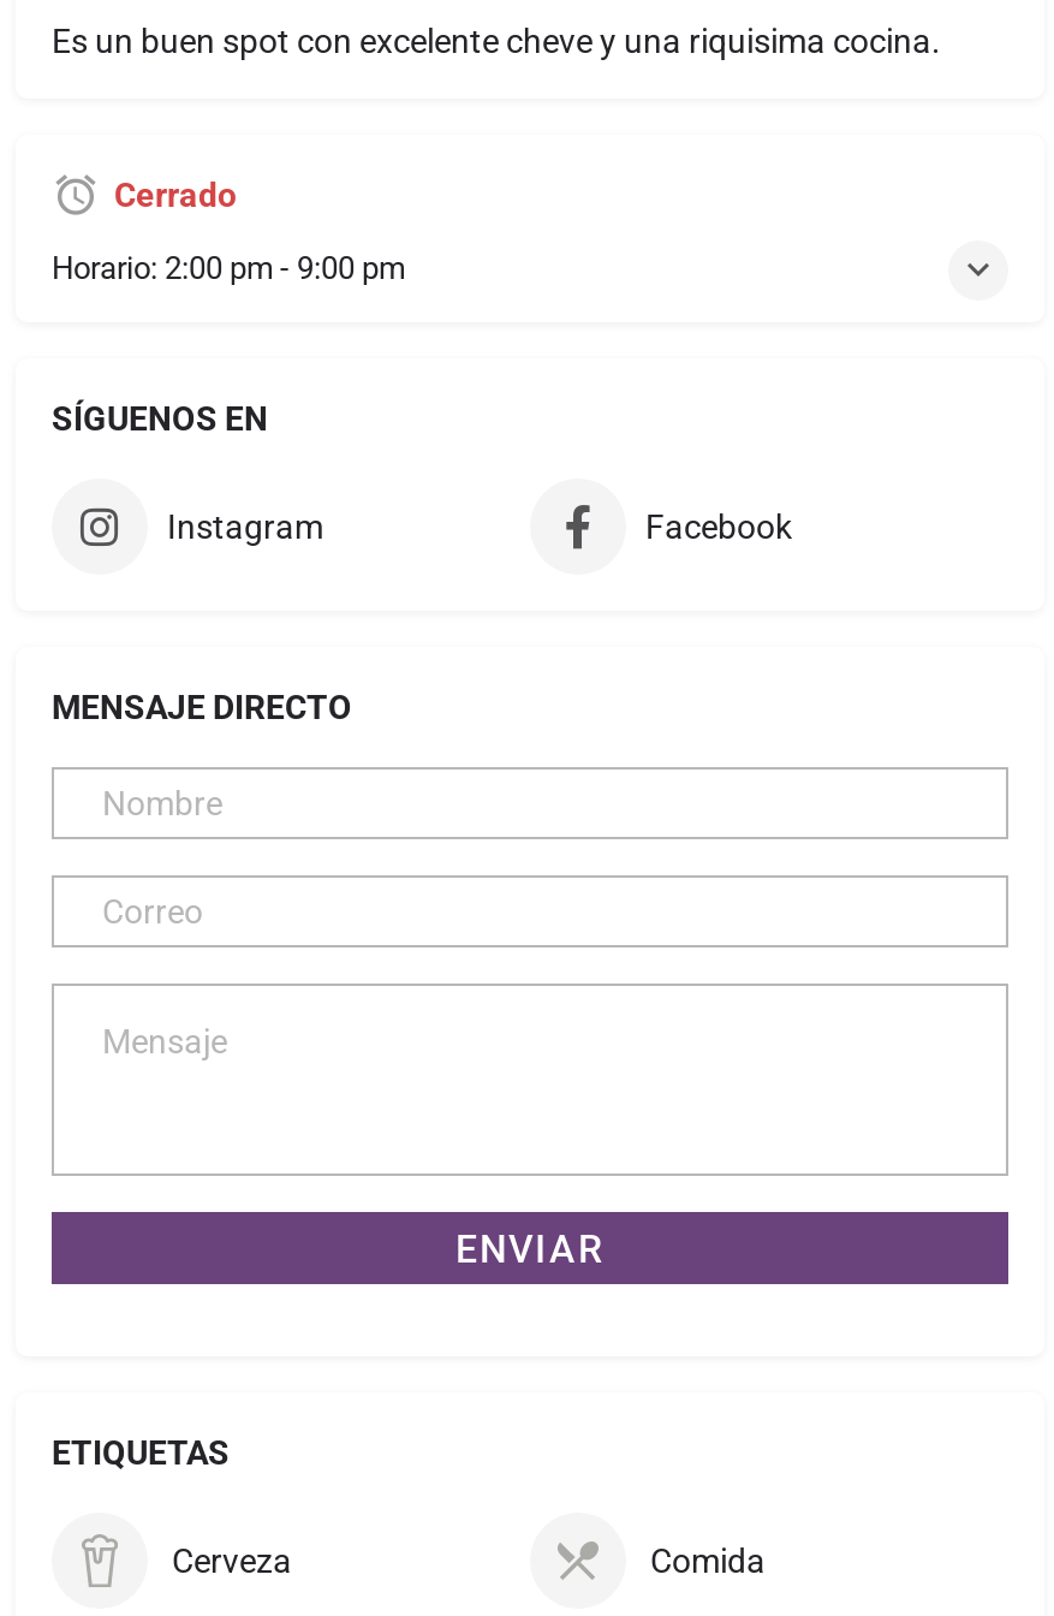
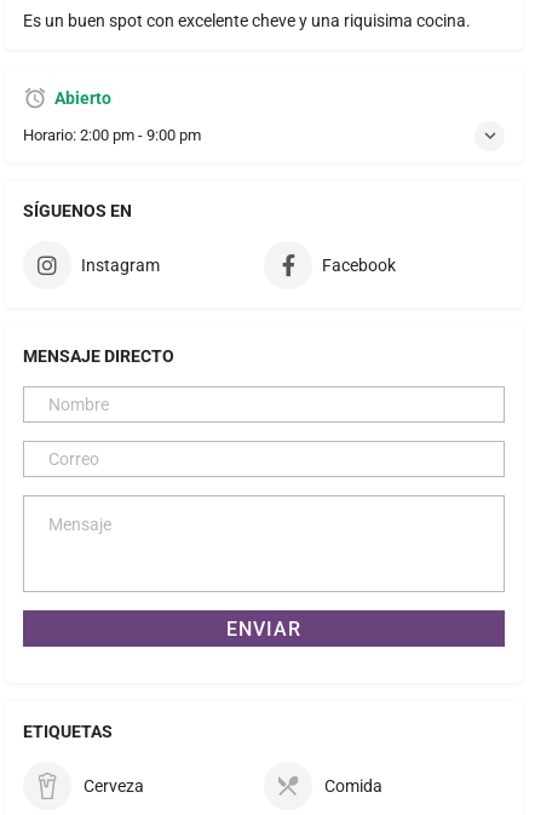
[114,175,237,214] Cerrado -> [54,88,111,108] Abierto

